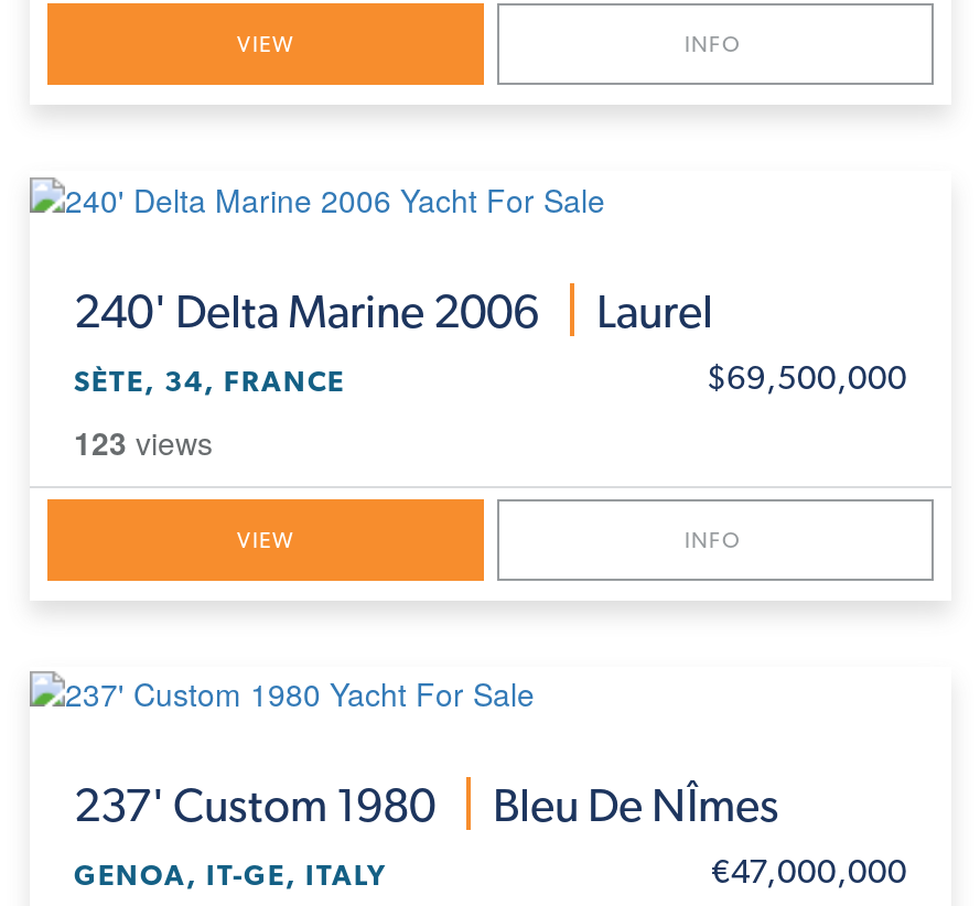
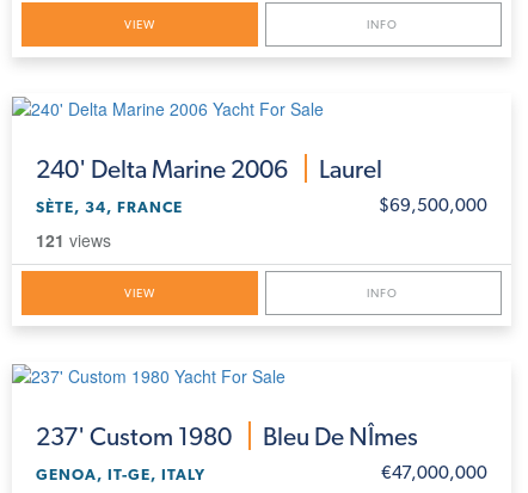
[74,419,213,463] 123 views -> [36,228,111,251] 121 views

